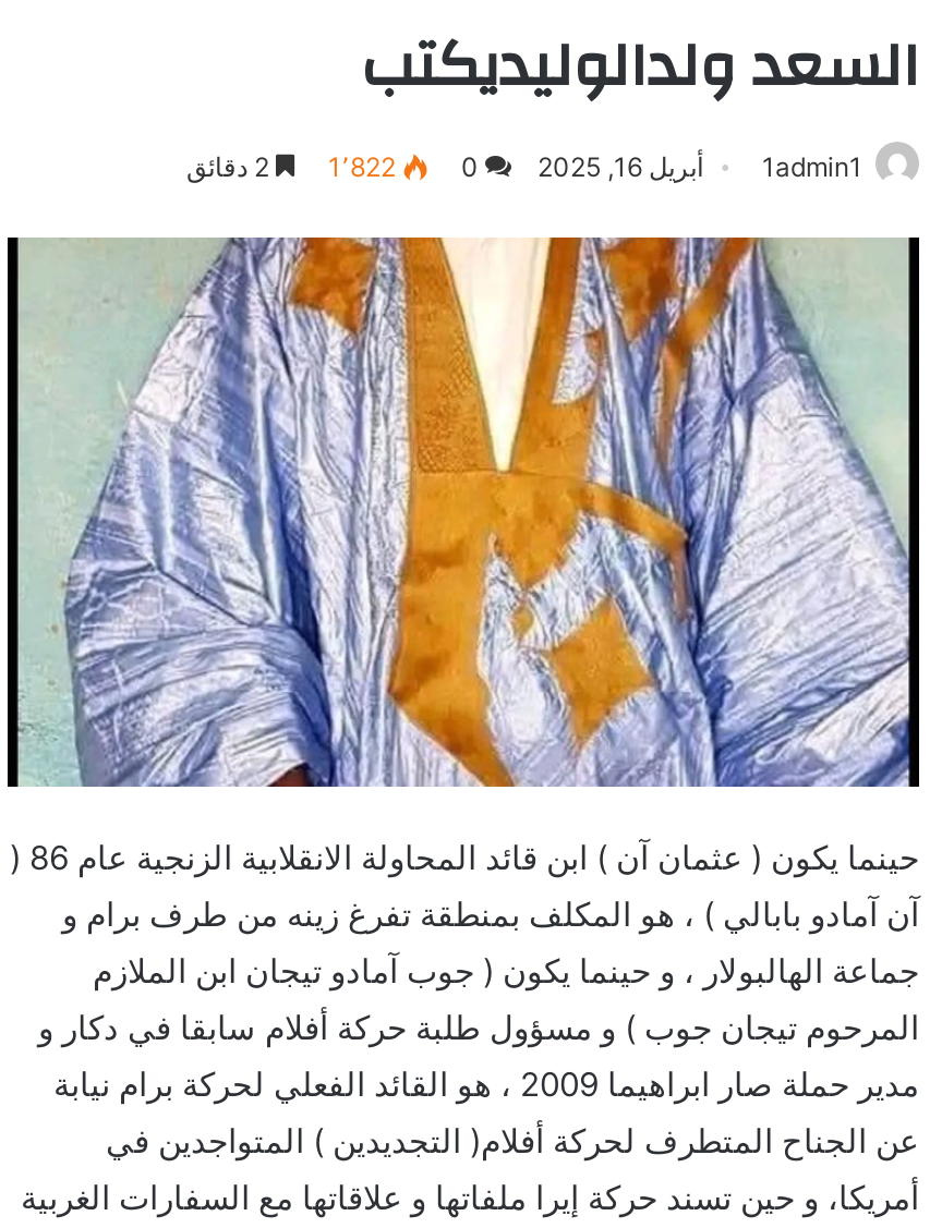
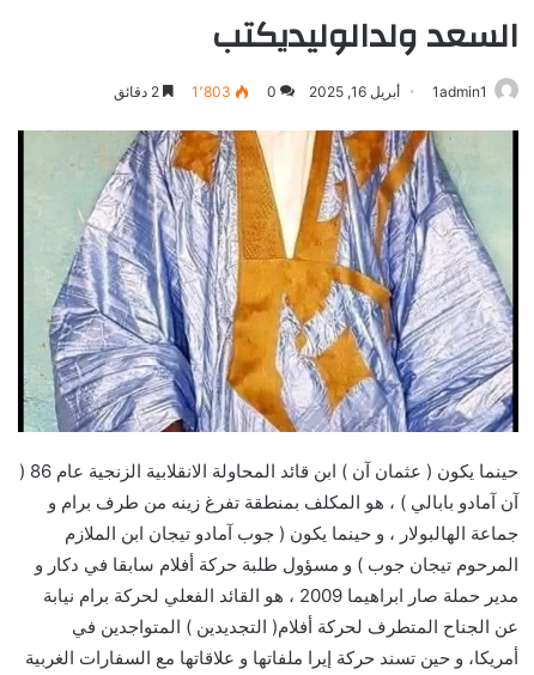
[328,150,396,183] 1٬822 -> [192,83,231,101] 1٬803

